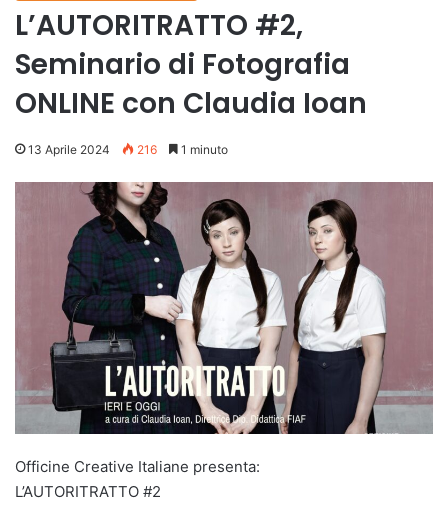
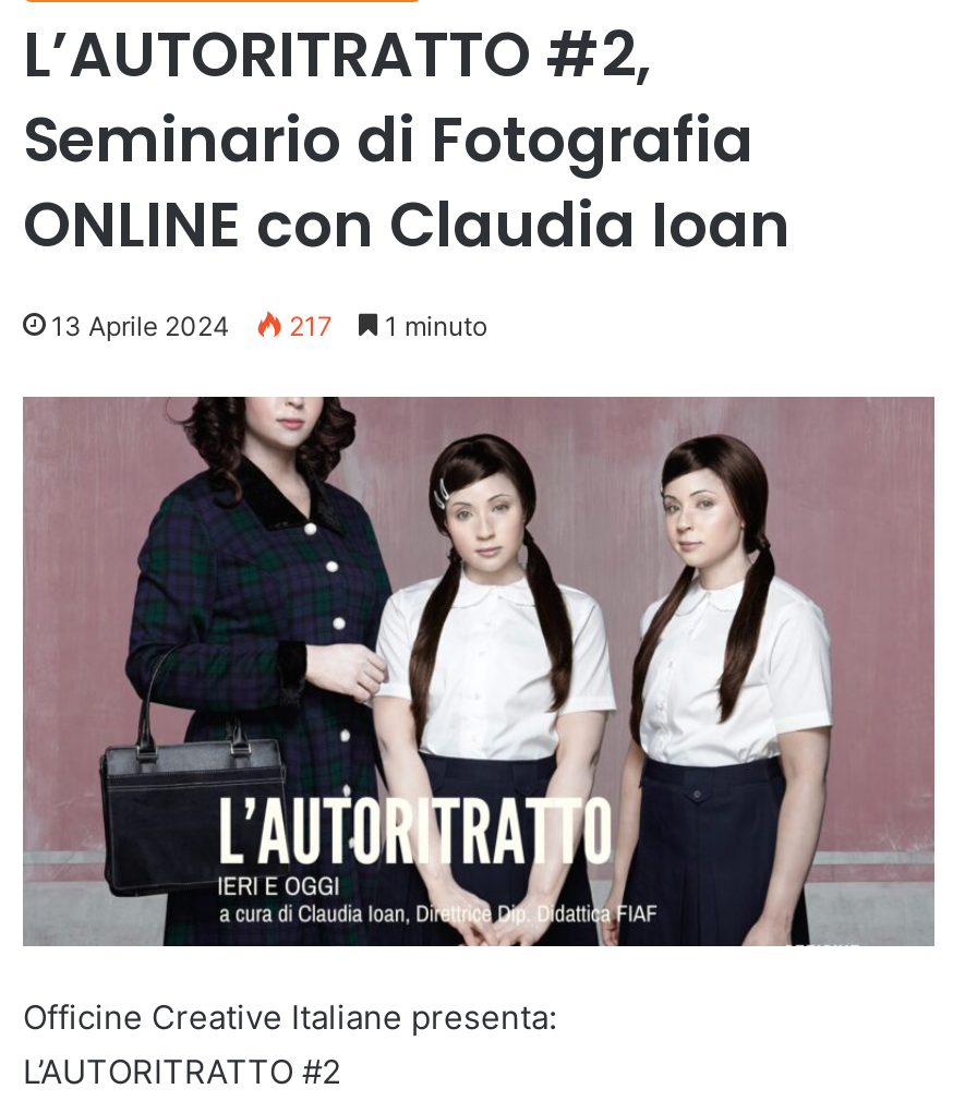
[28,142,228,157] 13 Aprile 2024 216 1 minuto -> [51,311,487,343] 13 Aprile 2024 217 1 minuto

